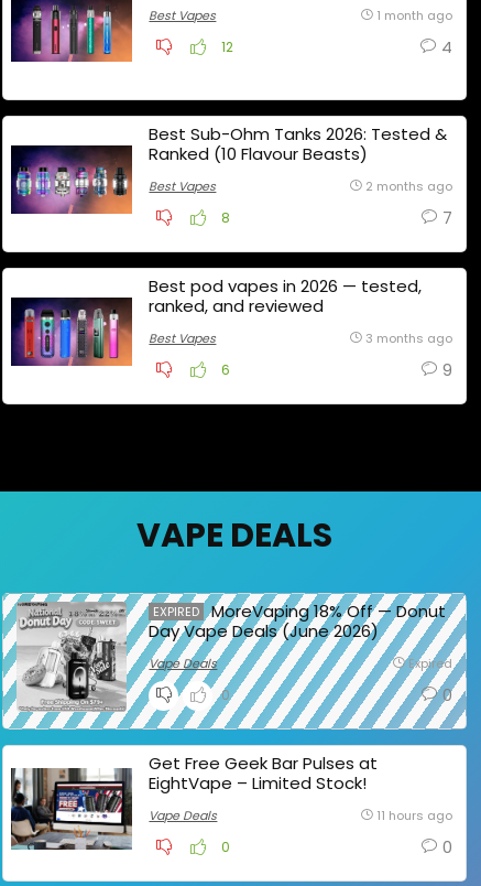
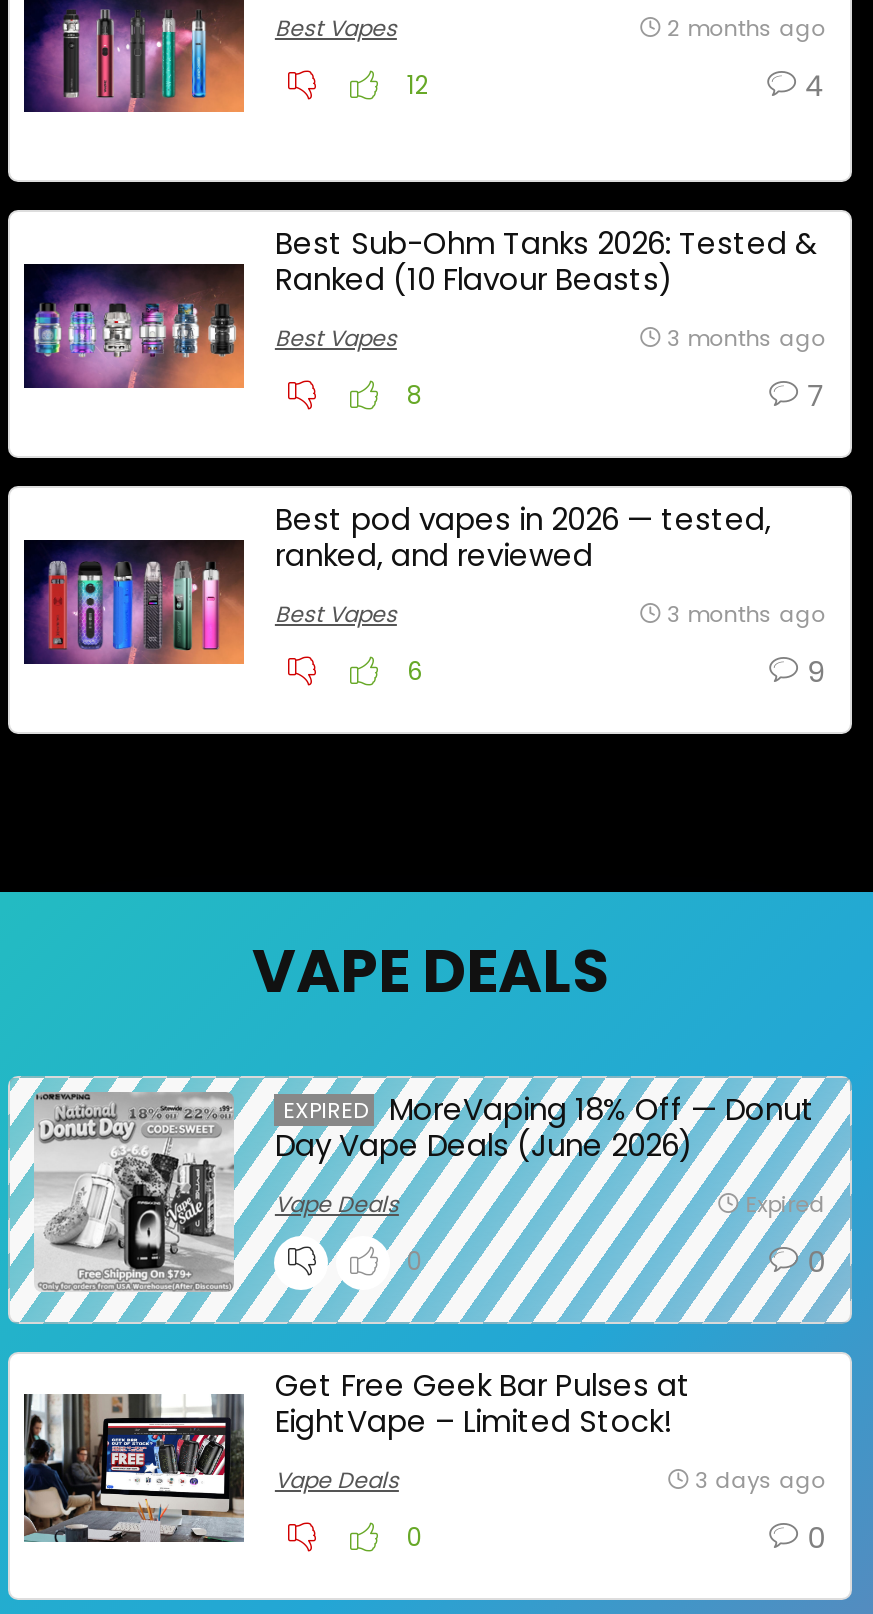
[376,7,452,24] 1 month ago -> [667,12,825,44] 2 months ago
[365,177,452,195] 2 months ago -> [667,322,825,354] 3 months ago
[376,807,452,824] 11 hours ago -> [695,1464,825,1496] 3 days ago

